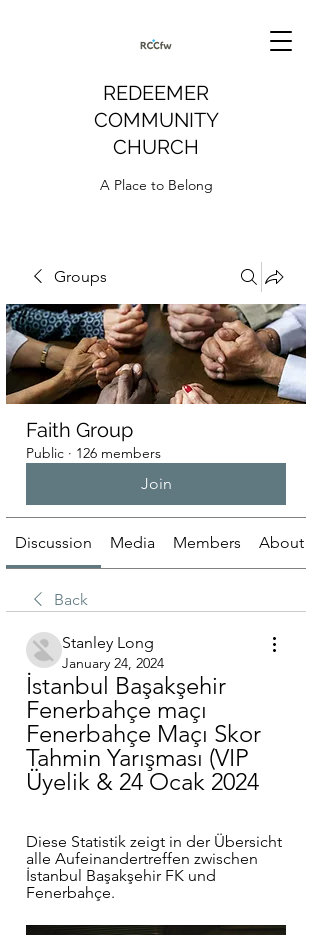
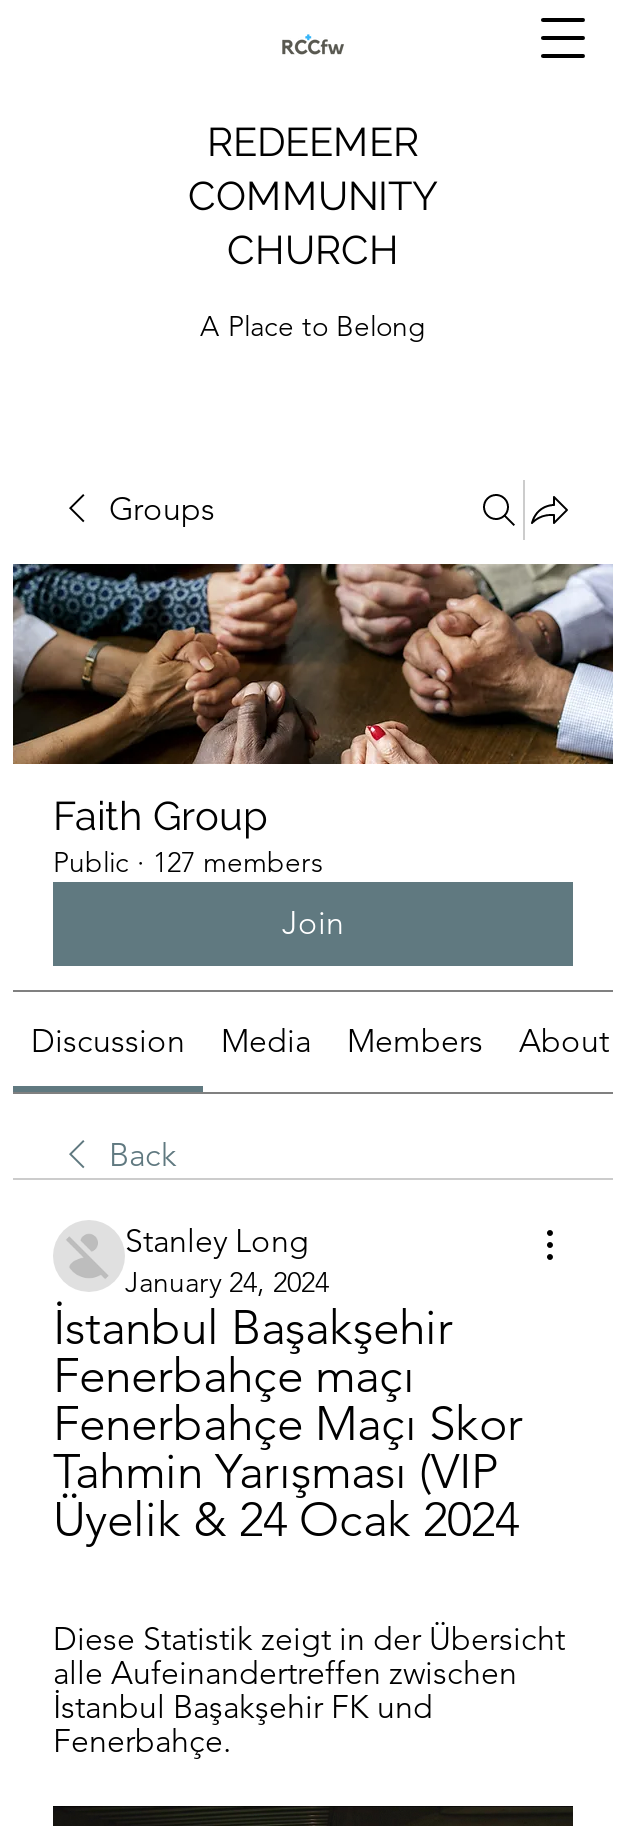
[26,444,161,462] Public · 126 members -> [53,844,323,880] Public · 127 members

